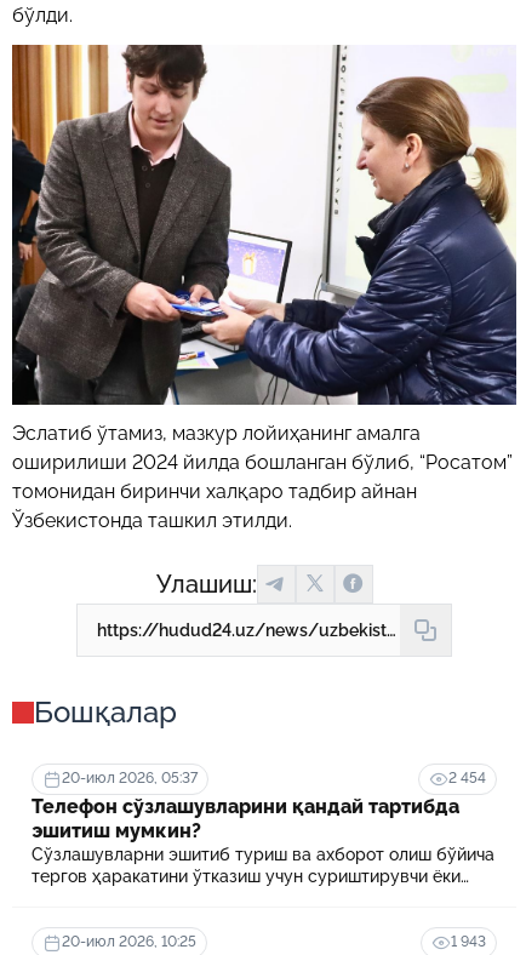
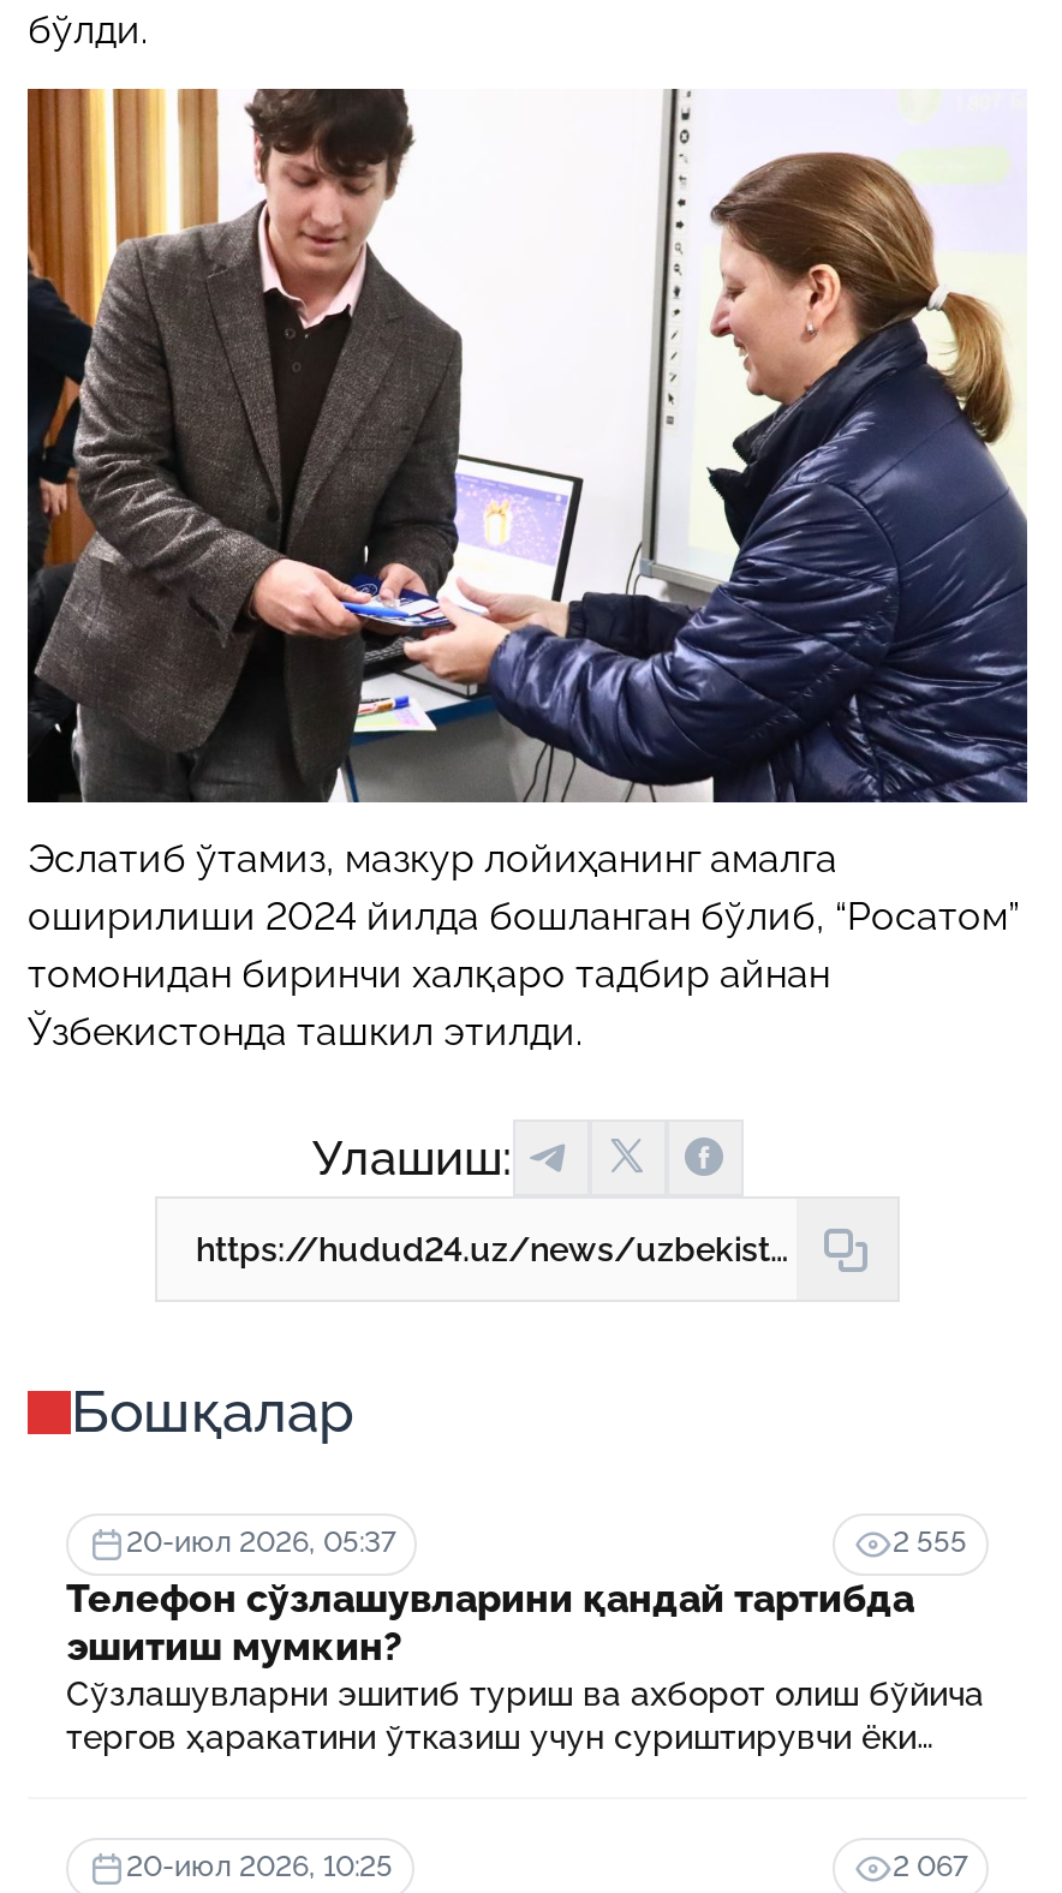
[448,770,486,787] 2 454 -> [893,1525,967,1559] 2 555
[451,933,486,950] 1 943 -> [893,1850,967,1883] 2 067

